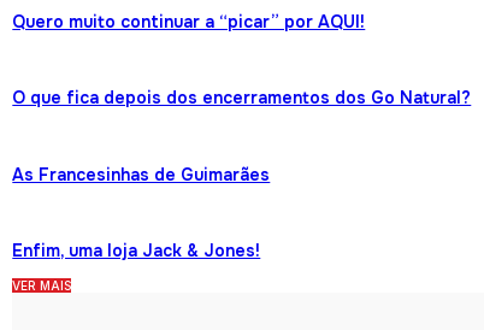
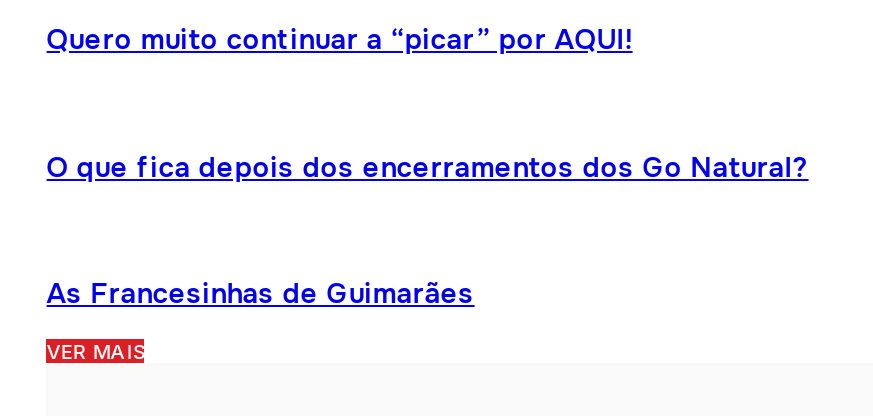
[12,240,260,261] Enfim, uma loja Jack & Jones! -> none

